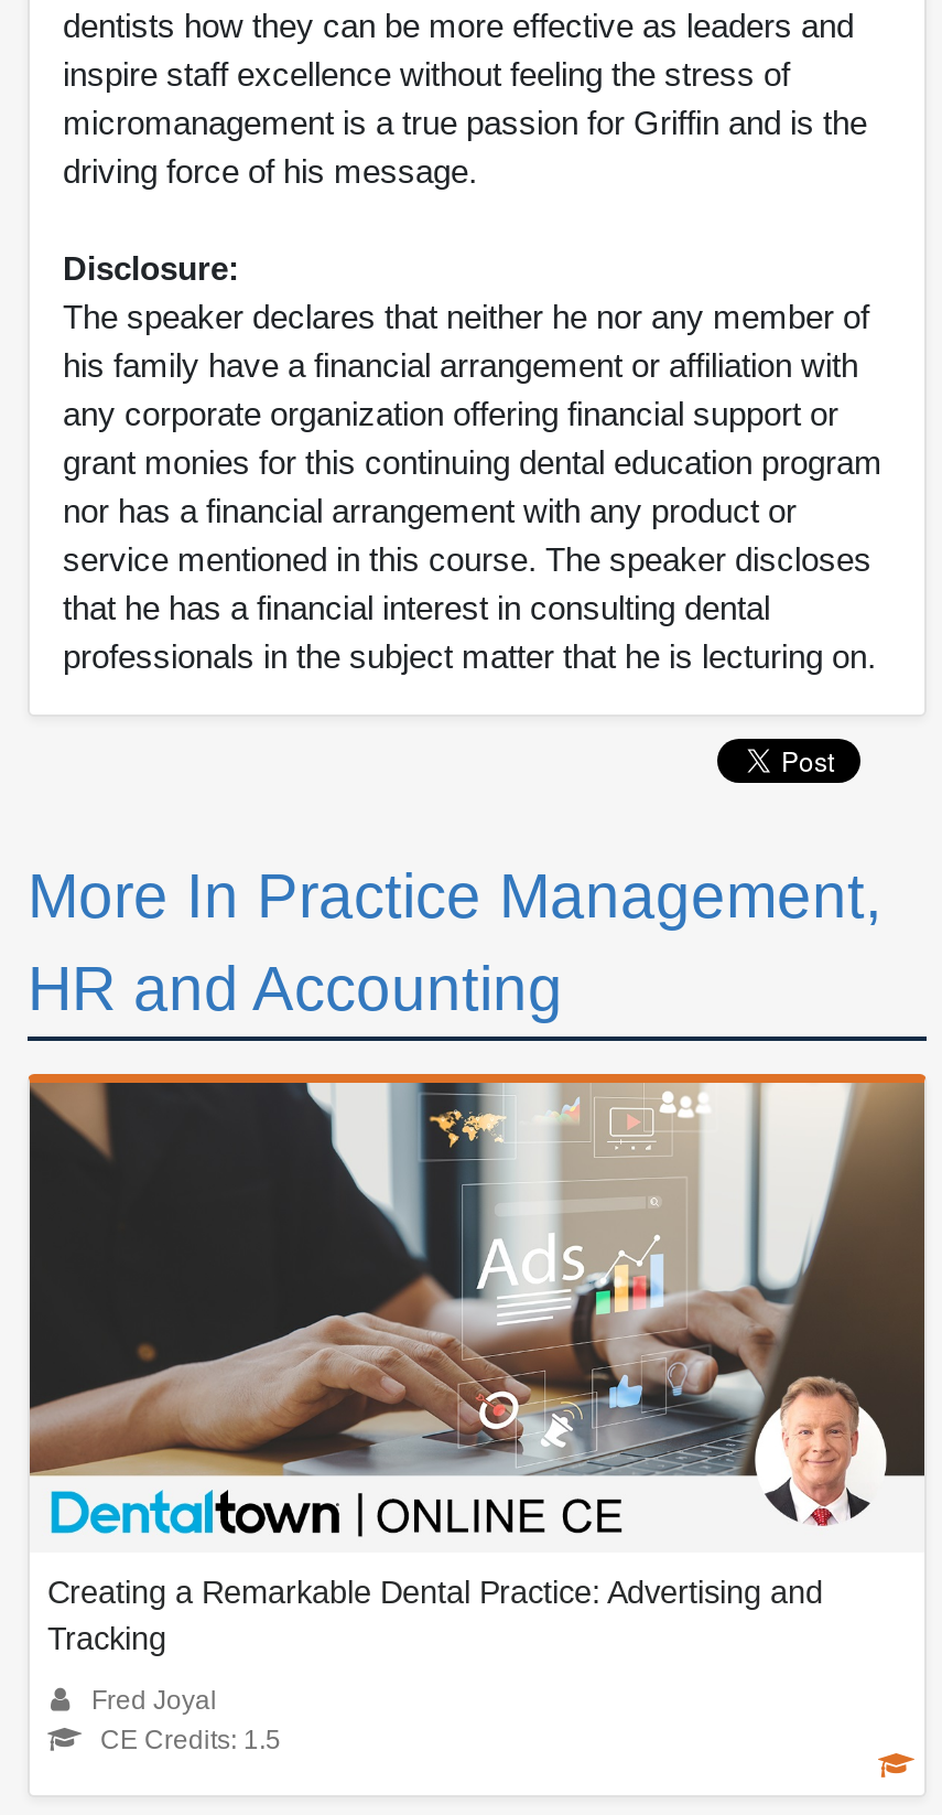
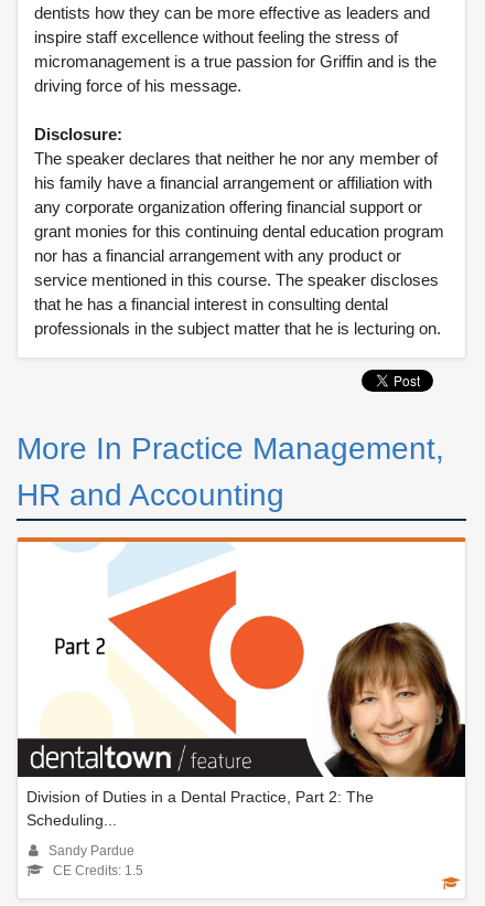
[28,1081,927,1656] [image] | Creating a Remarkable Dental Practice: Advertising and | Tracking -> [17,541,466,829] [image] | Division of Duties in a Dental Practice, Part 2: The | Scheduling...
[91,1685,217,1716] Fred Joyal -> [48,843,134,859] Sandy Pardue

